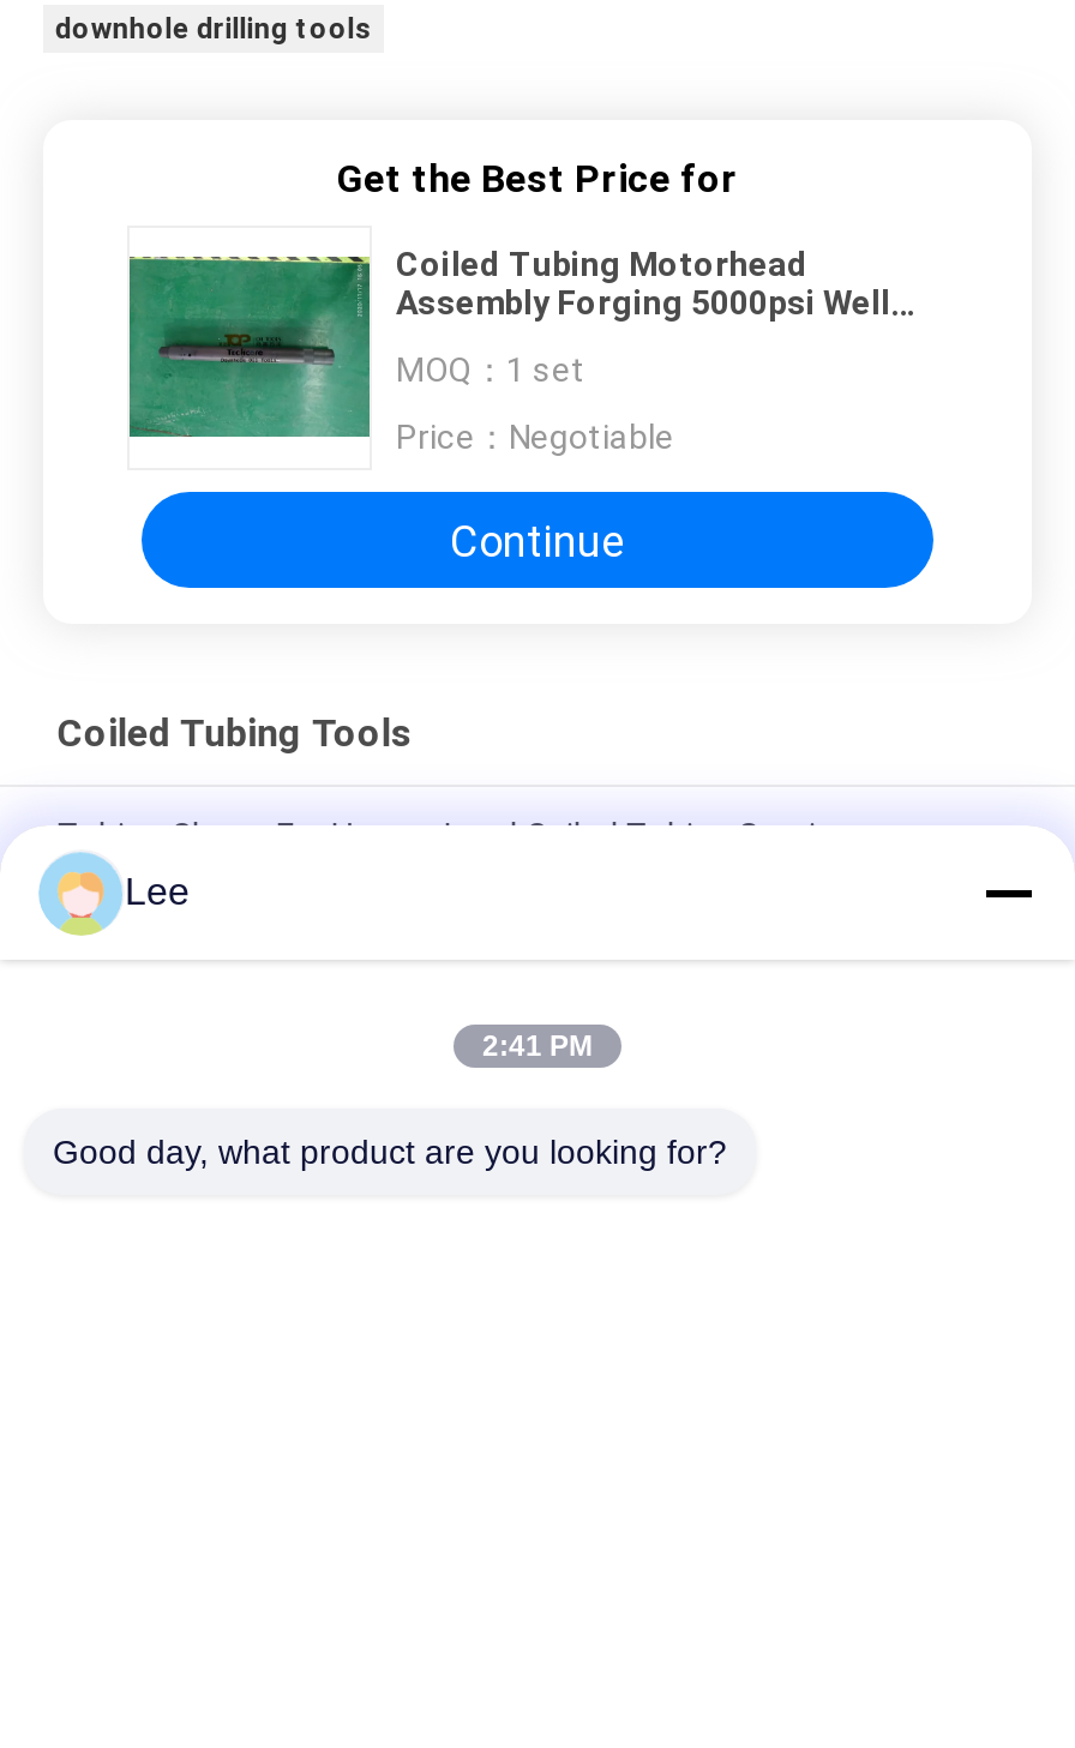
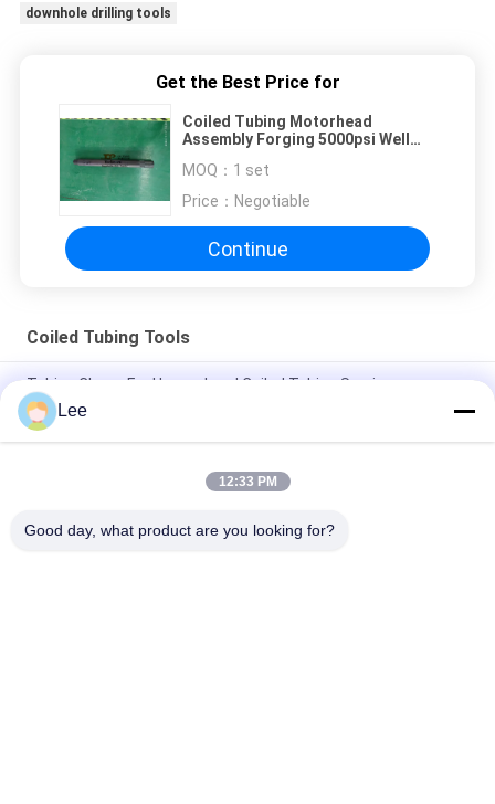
[482,1029,593,1063] 2:41 PM -> [218,474,277,489] 12:33 PM

